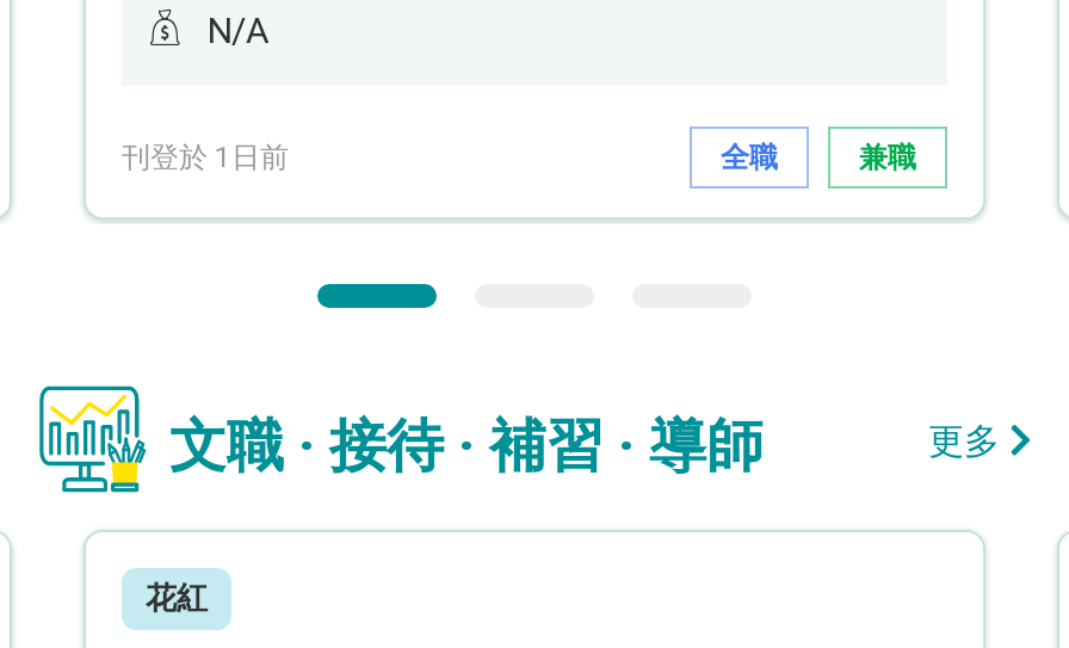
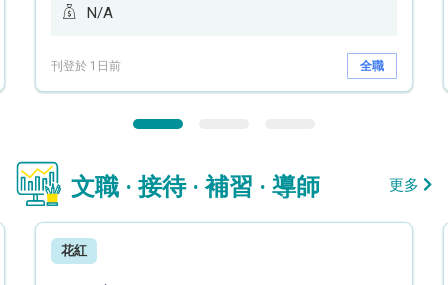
[859,140,916,173] 兼職 -> none

